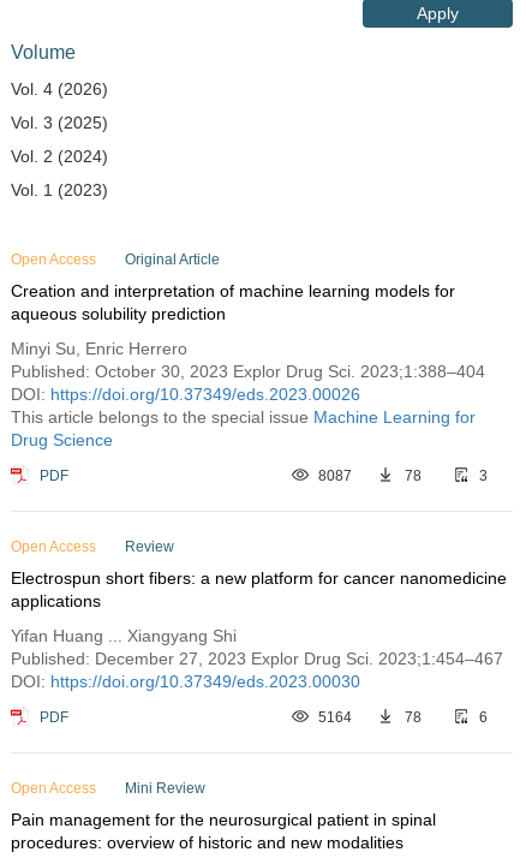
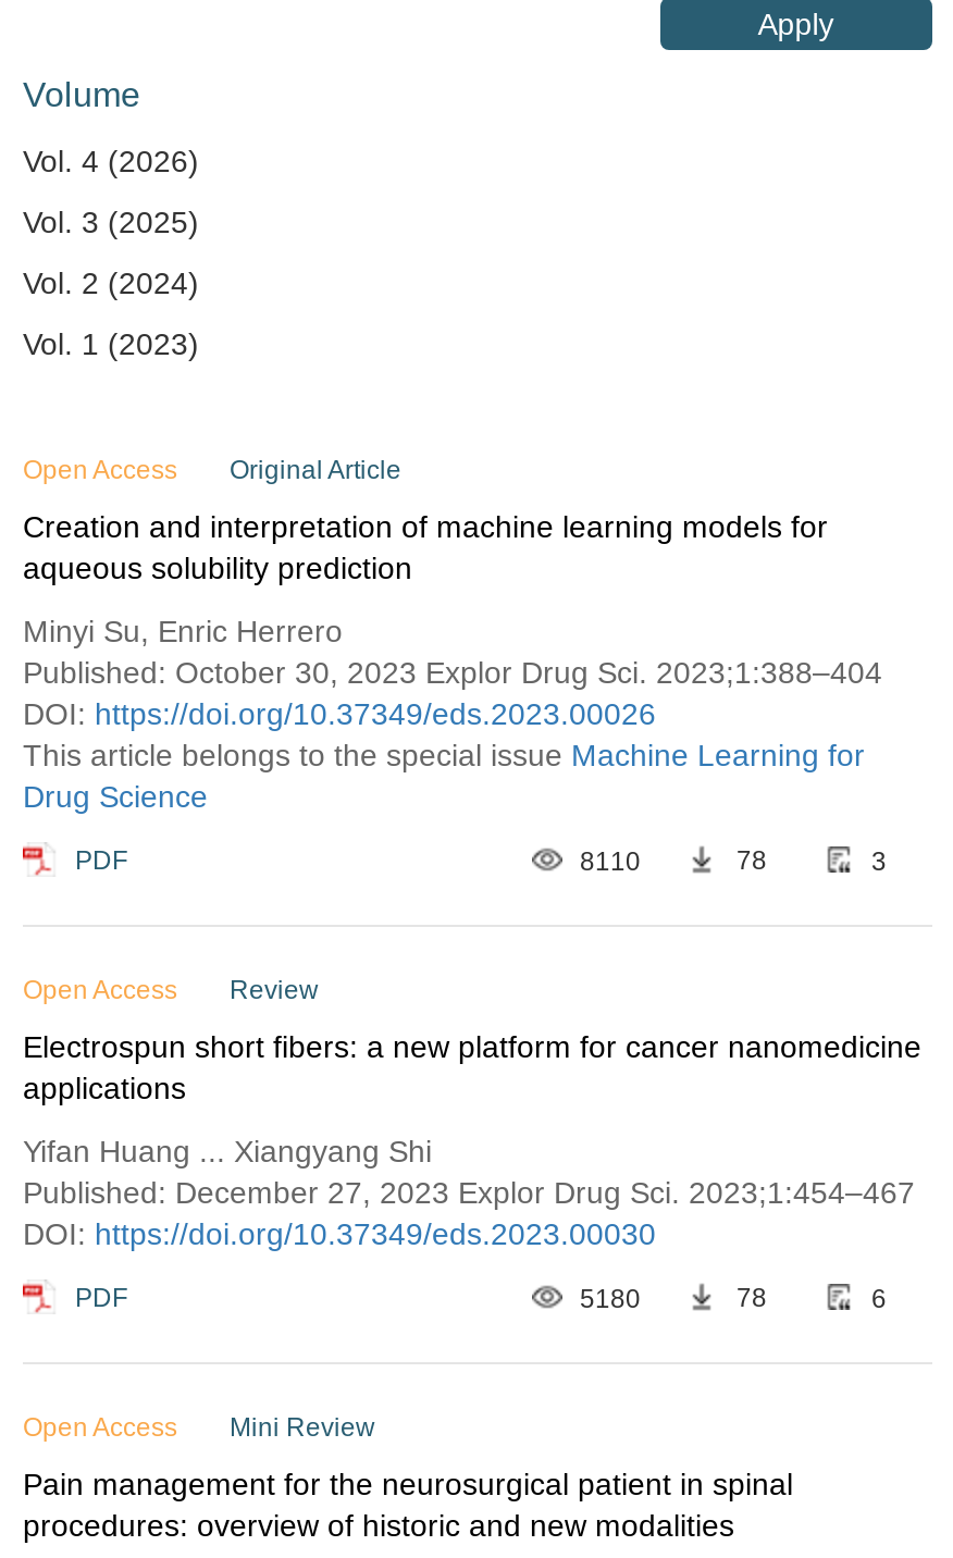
[318,467,352,484] 8087 -> [580,846,641,876] 8110
[318,709,352,725] 5164 -> [580,1283,641,1314] 5180

